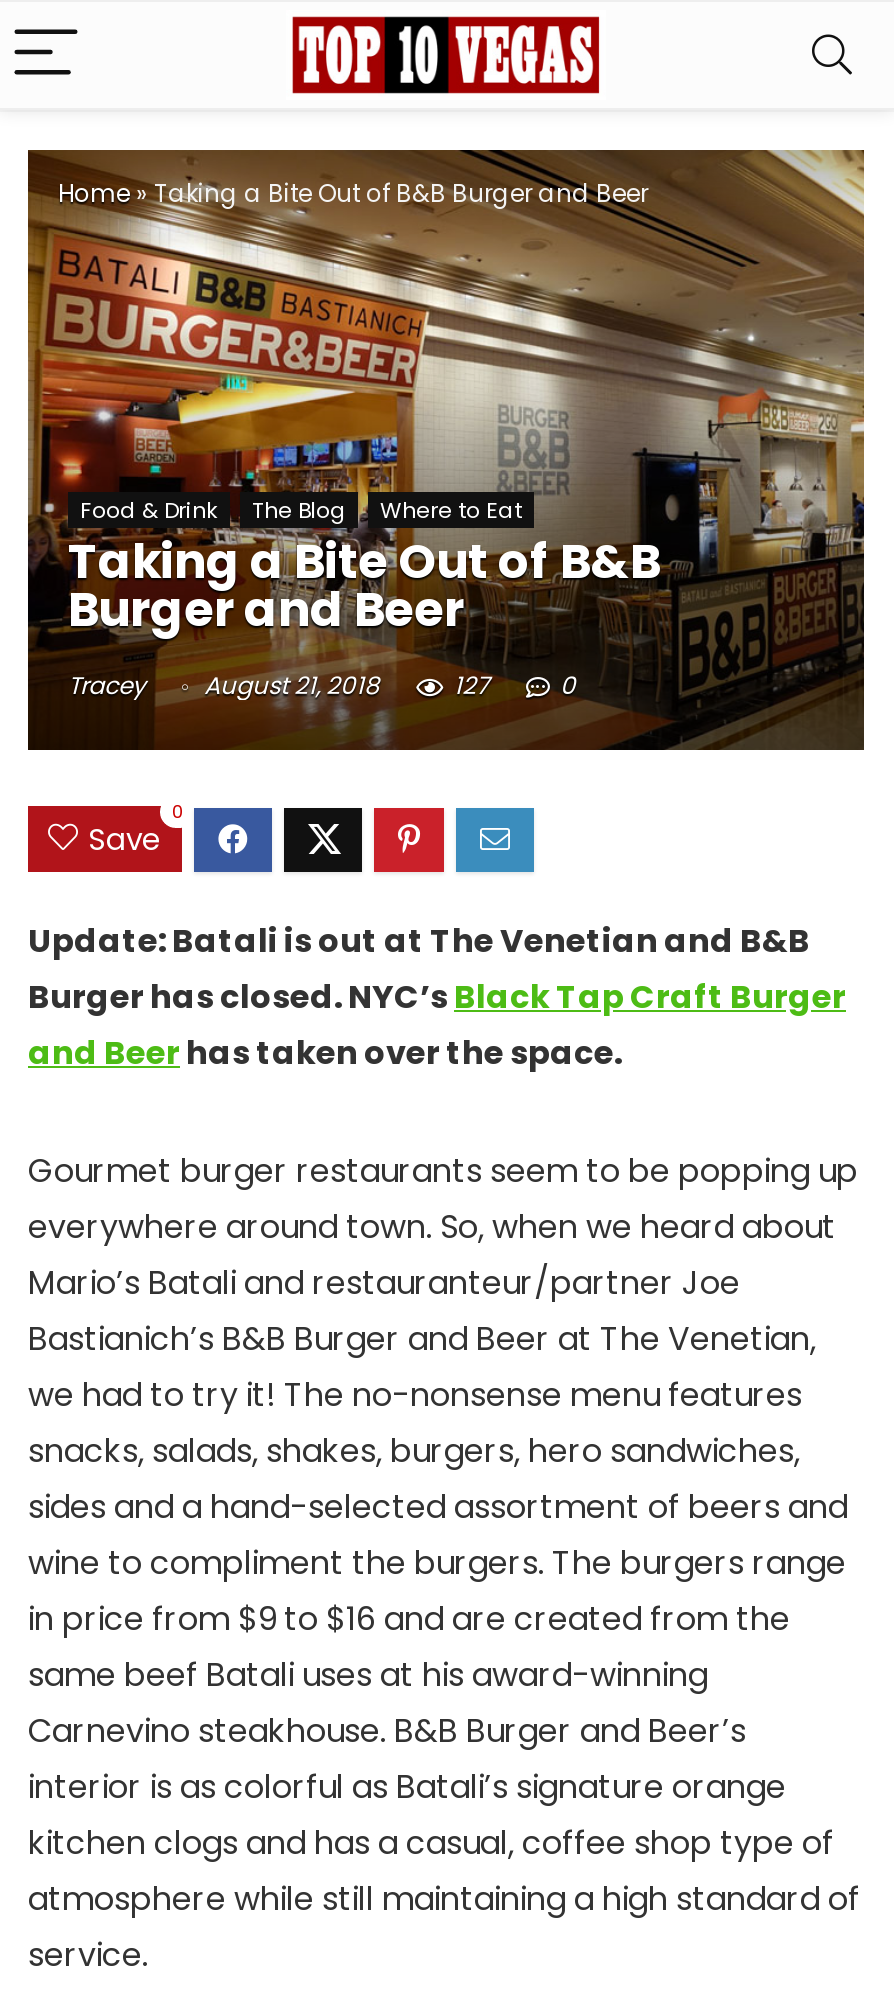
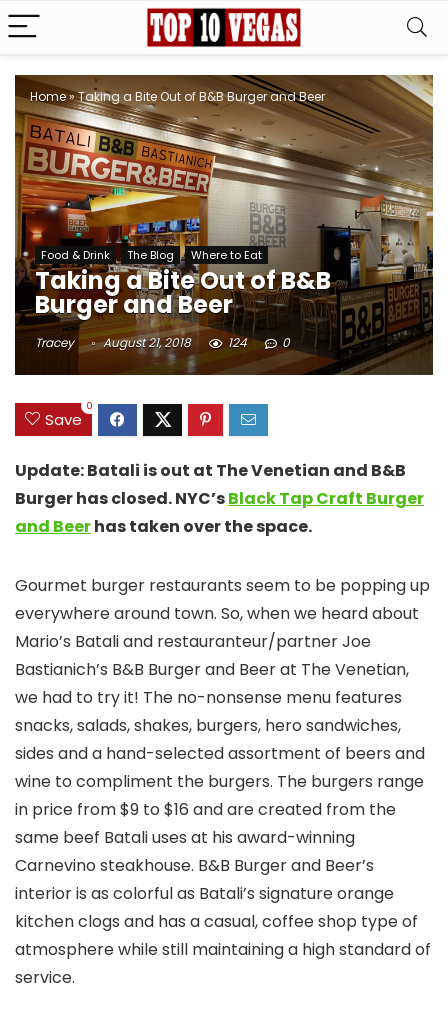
[454,669,490,703] 127 -> [228,334,247,351] 124

